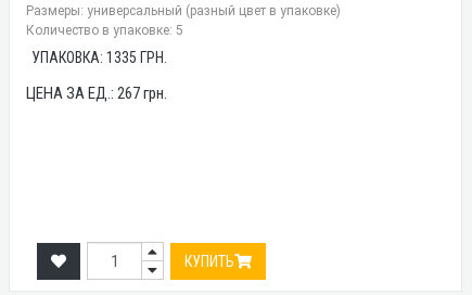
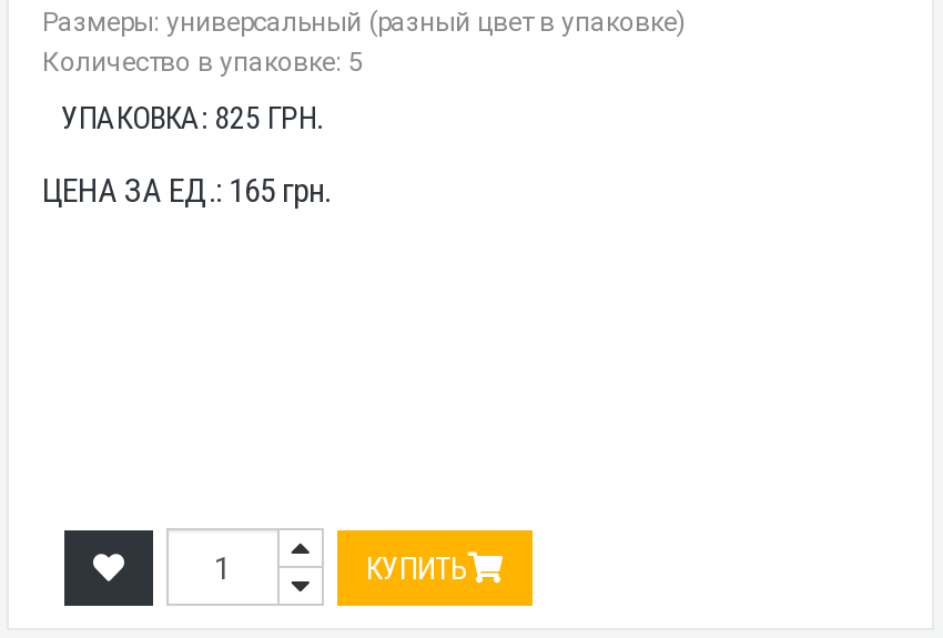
[31,49,167,66] УПАКОВКА: 1335 ГРН. -> [61,100,323,135] УПАКОВКА: 825 ГРН.
[26,84,167,103] ЦЕНА ЗА ЕД.: 267 грн. -> [42,171,331,211] ЦЕНА ЗА ЕД.: 165 грн.

